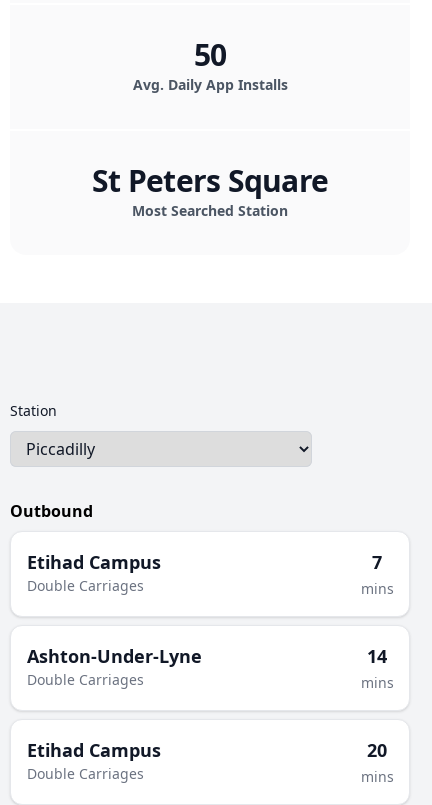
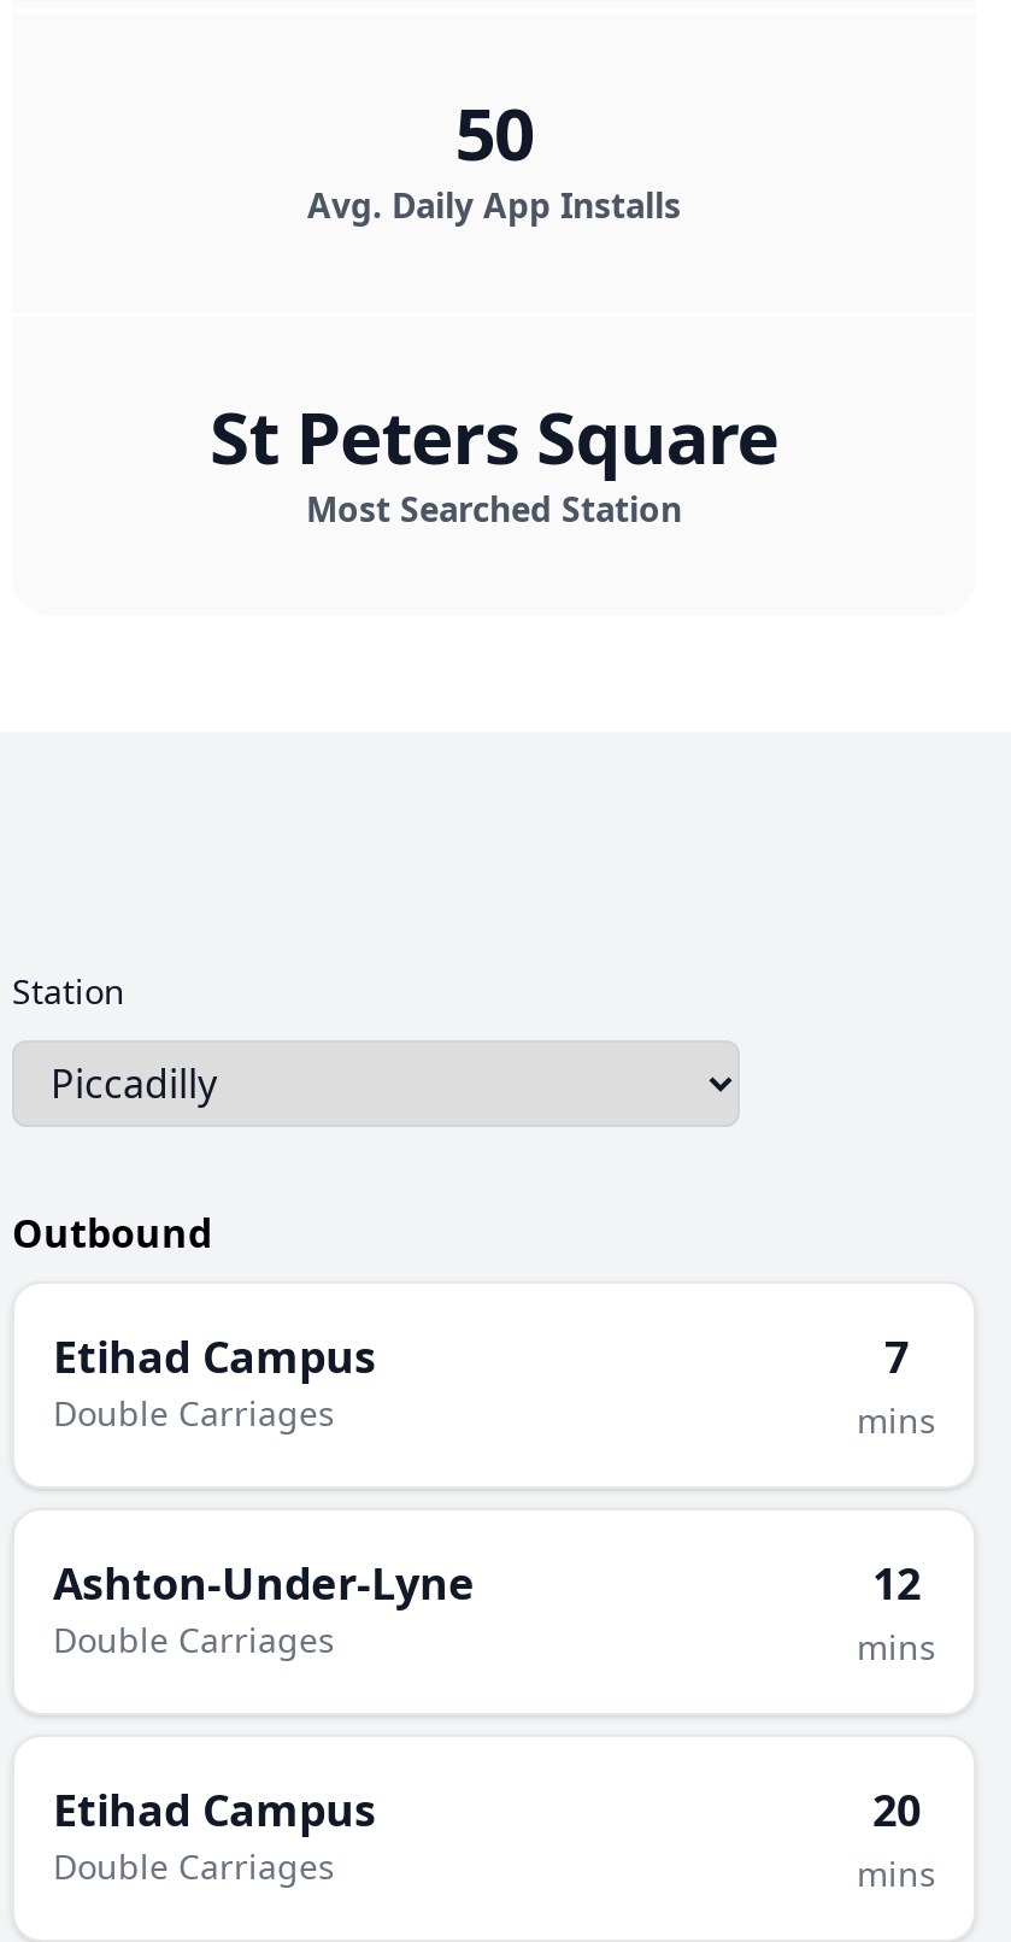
[367,644,387,668] 14 -> [872,1554,921,1612] 12

